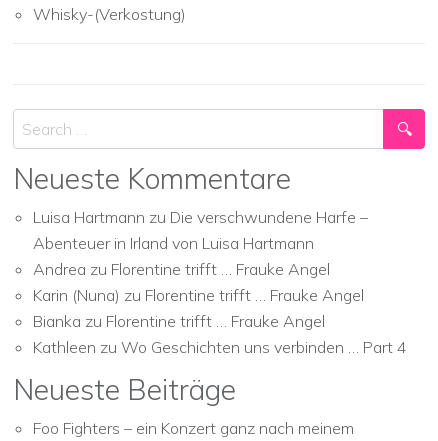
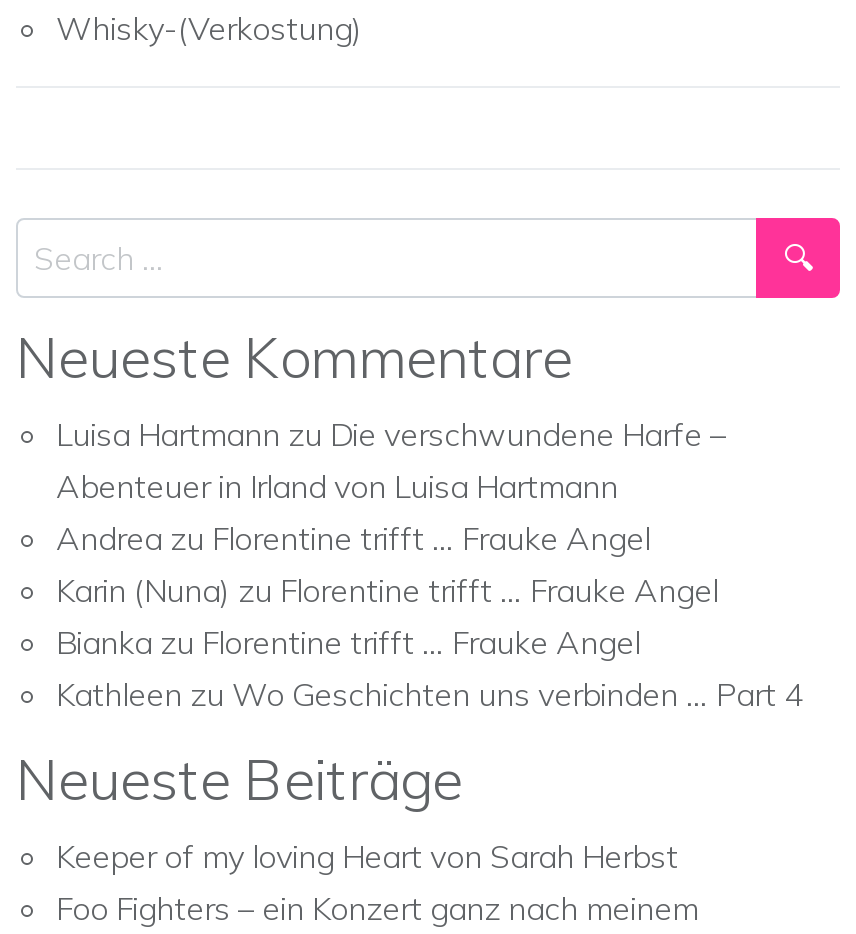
none -> [56,836,678,876] Keeper of my loving Heart von Sarah Herbst

